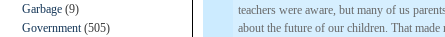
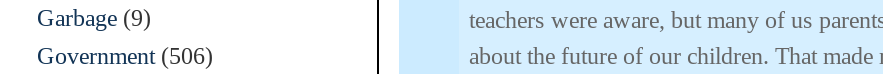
[22,21,110,35] Government (505) -> [37,42,213,70] Government (506)

